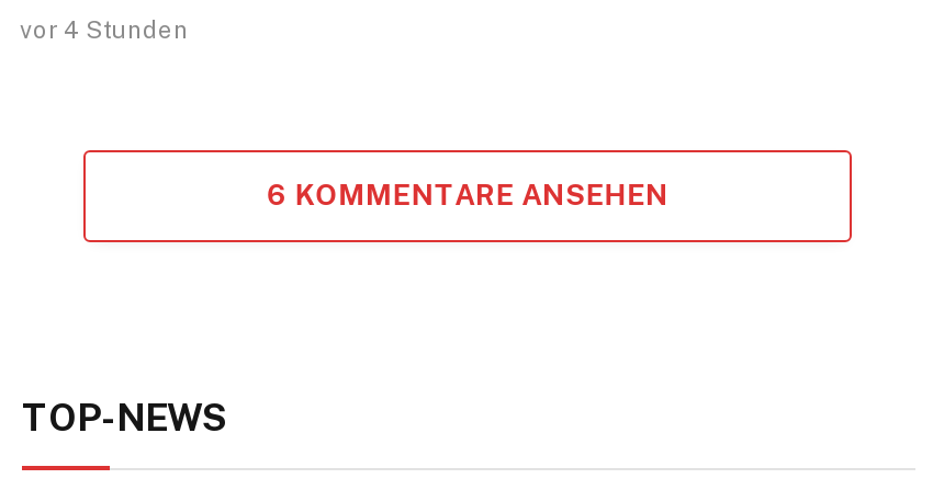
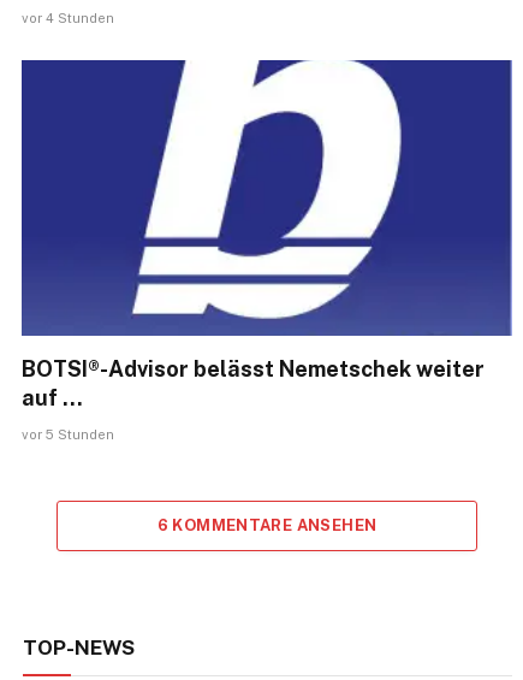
none -> [20,59,513,442] [image] | BOTSI®-Advisor belässt Nemetschek weiter | auf … | vor 5 Stunden

